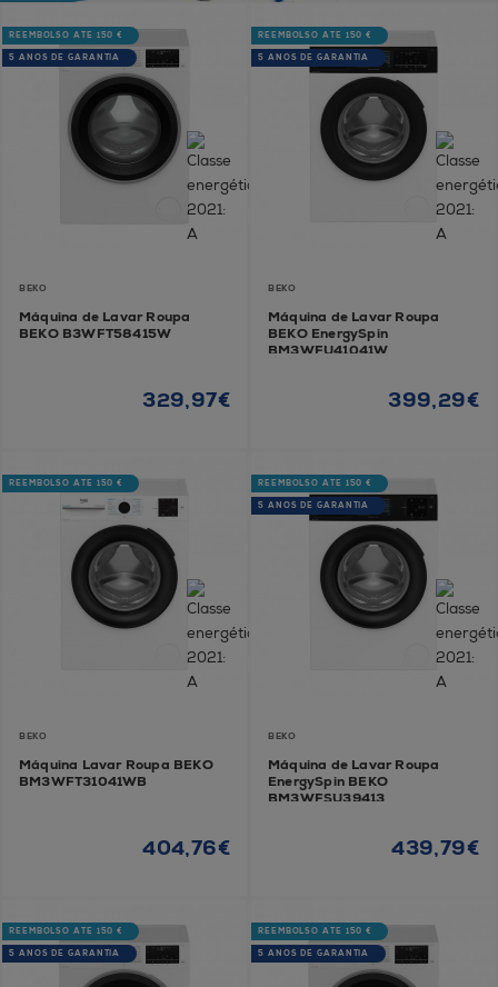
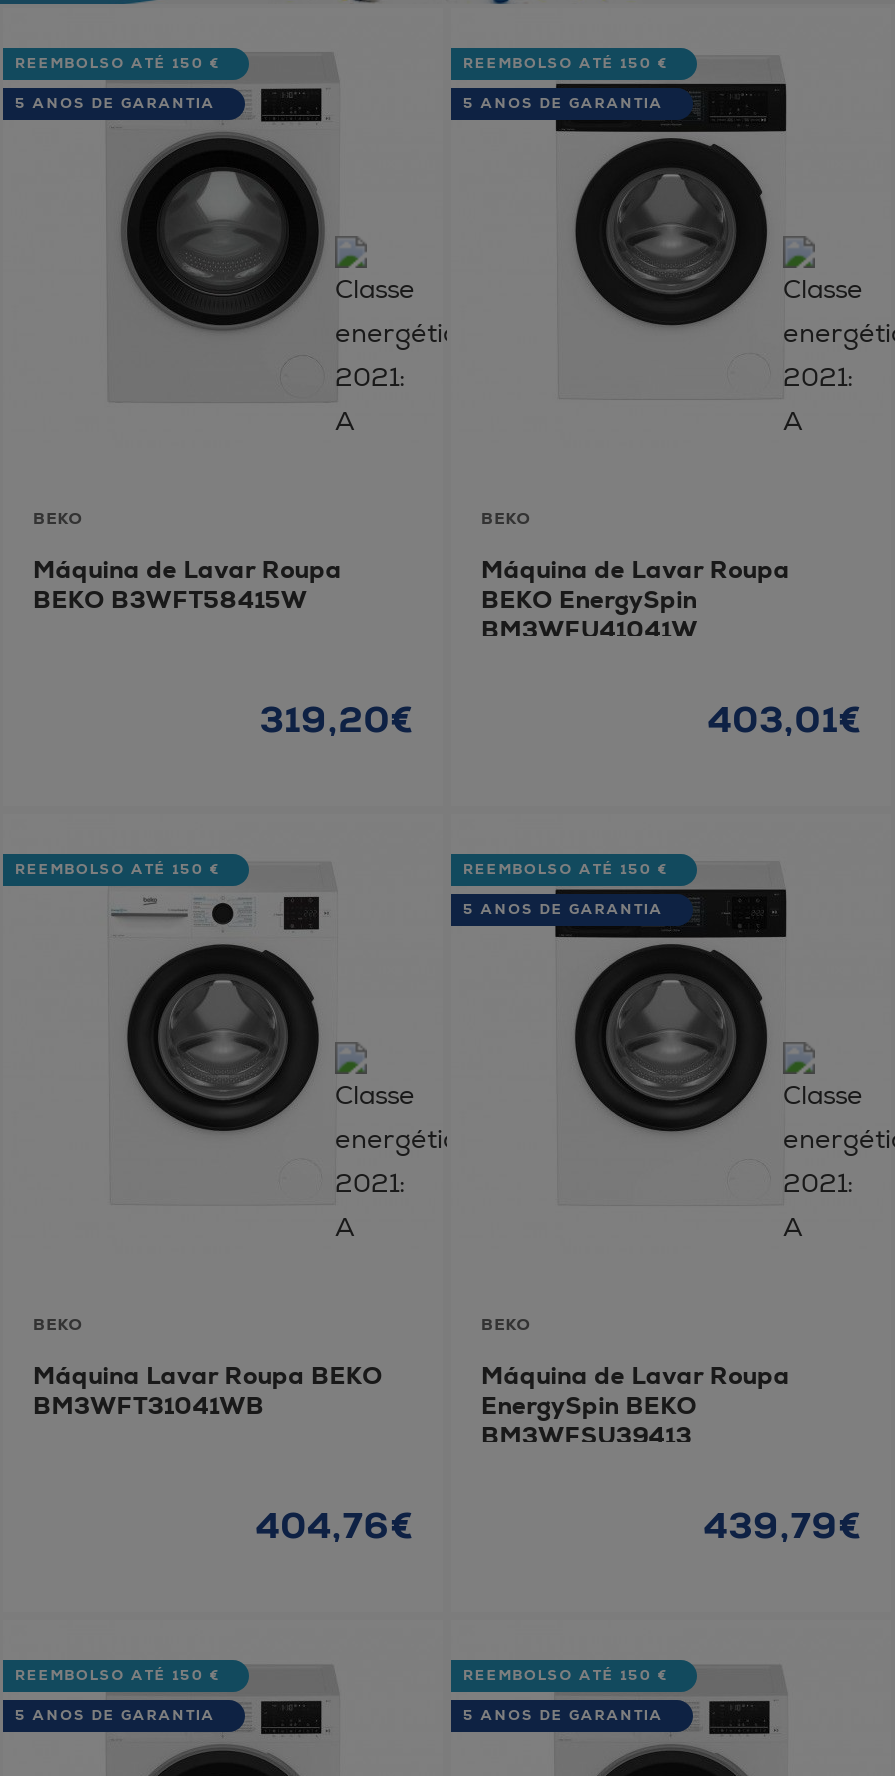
[143,389,230,413] 329,97€ -> [259,700,413,742] 319,20€
[388,389,479,413] 399,29€ -> [707,700,861,742] 403,01€

